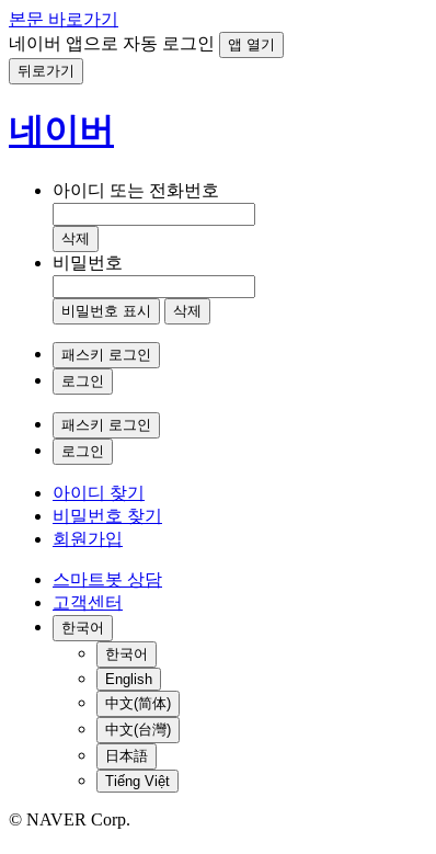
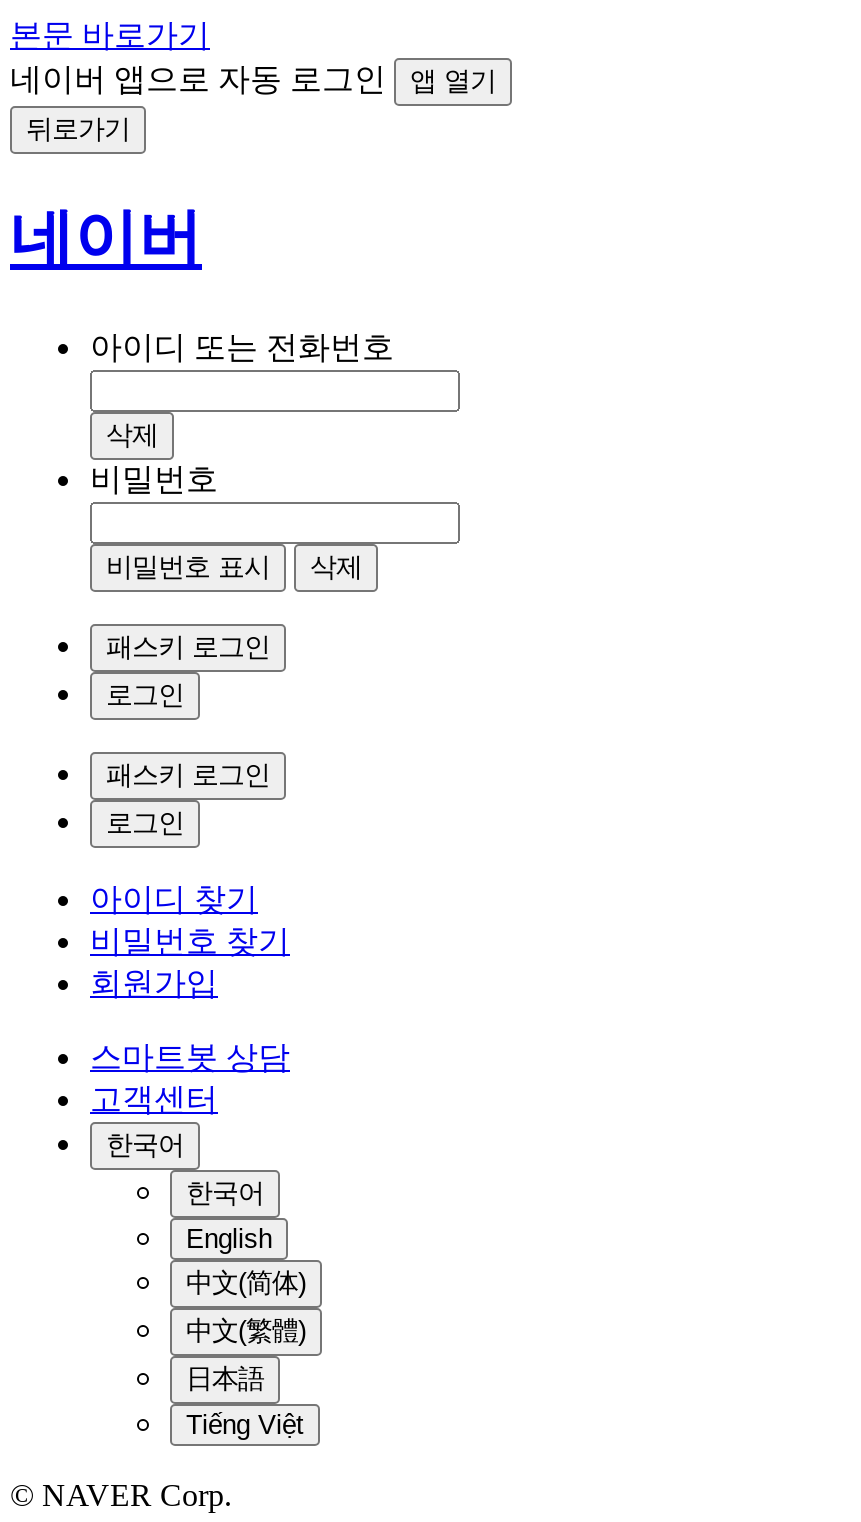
[105,721,171,738] 中文(台灣) -> [186,1316,306,1346] 中文(繁體)

